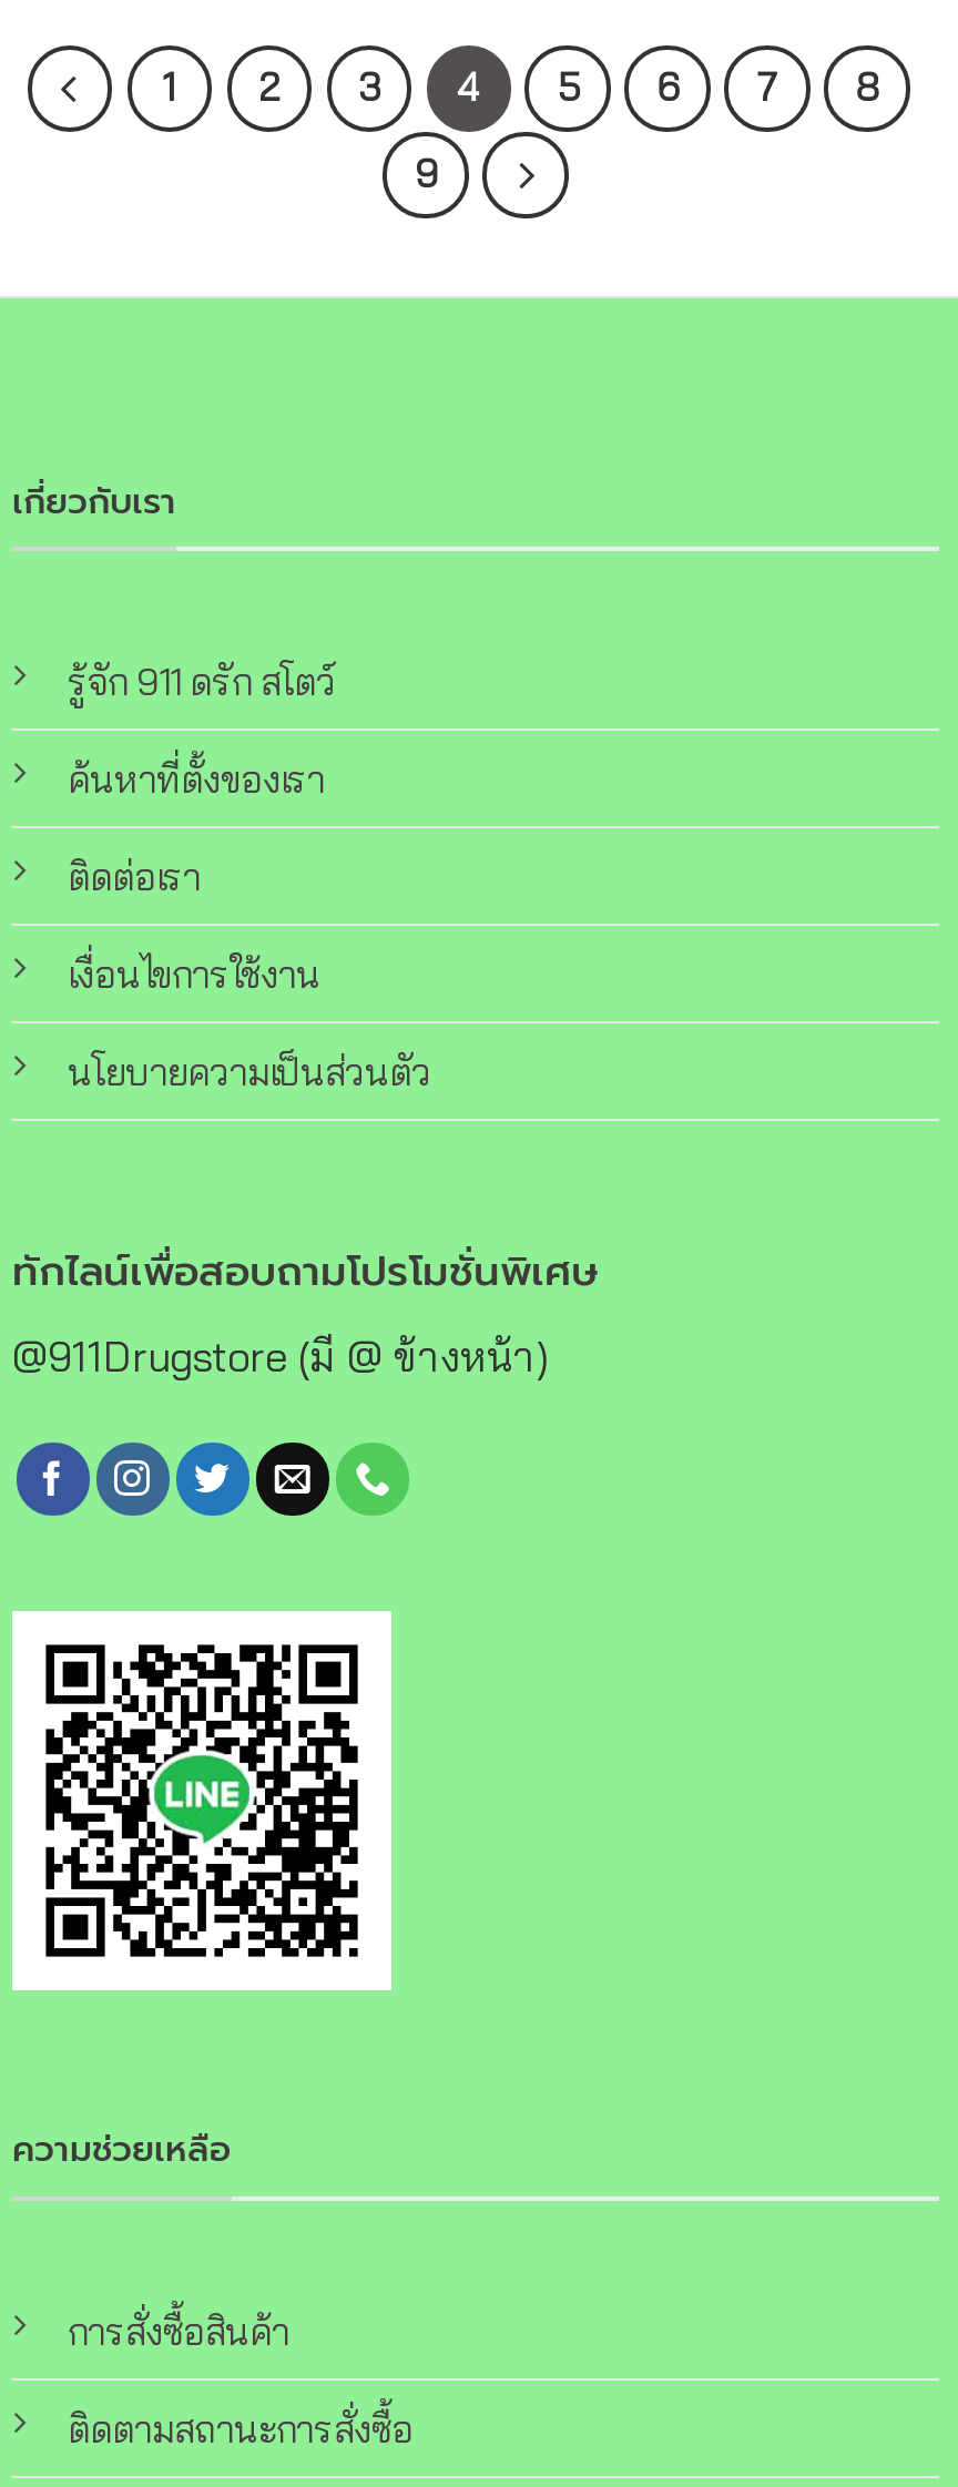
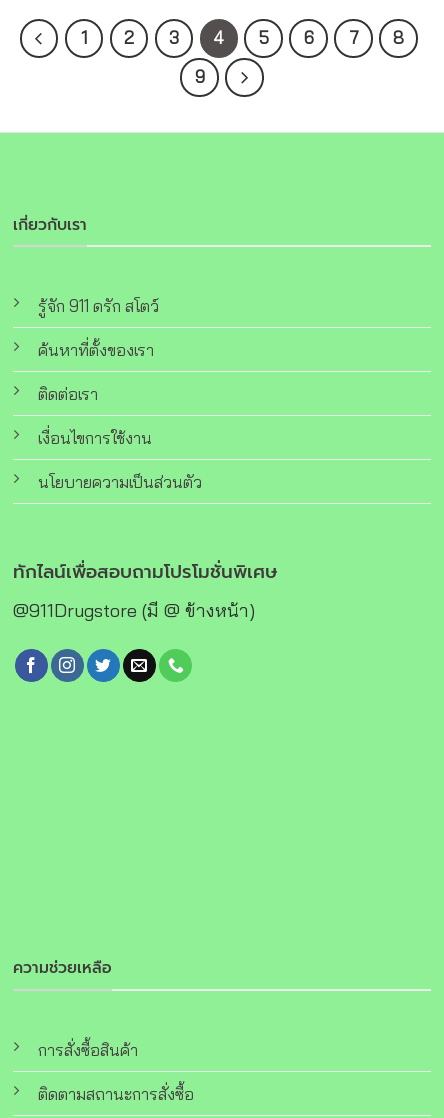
[10,1609,394,1992] [image] -> none

